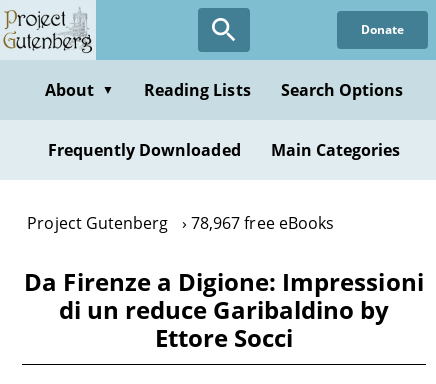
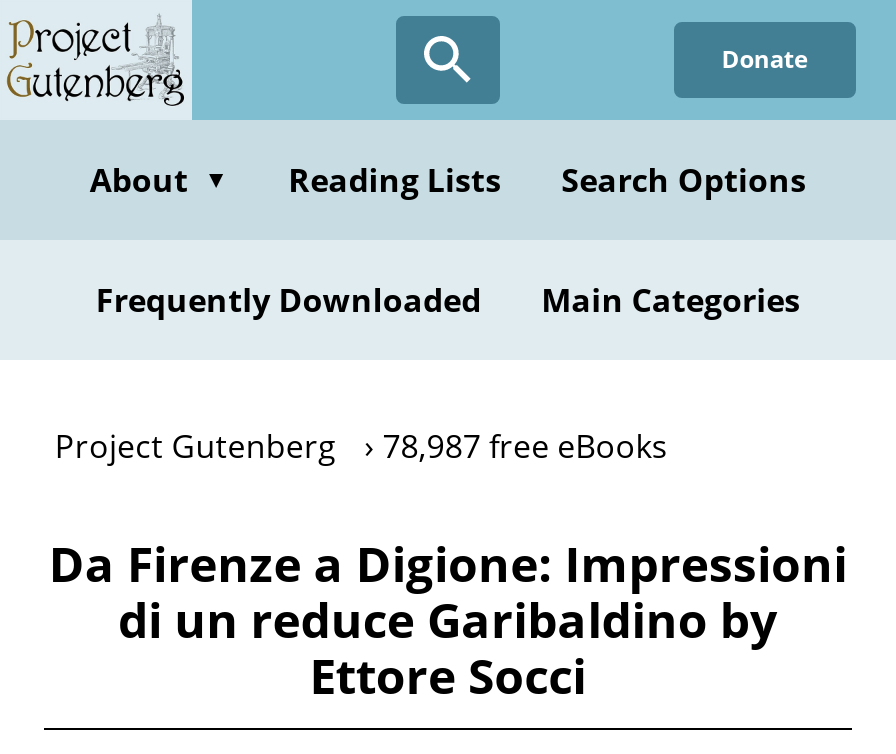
[27,212,334,234] Project Gutenberg 78,967 free eBooks -> [55,424,668,468] Project Gutenberg 78,987 free eBooks

